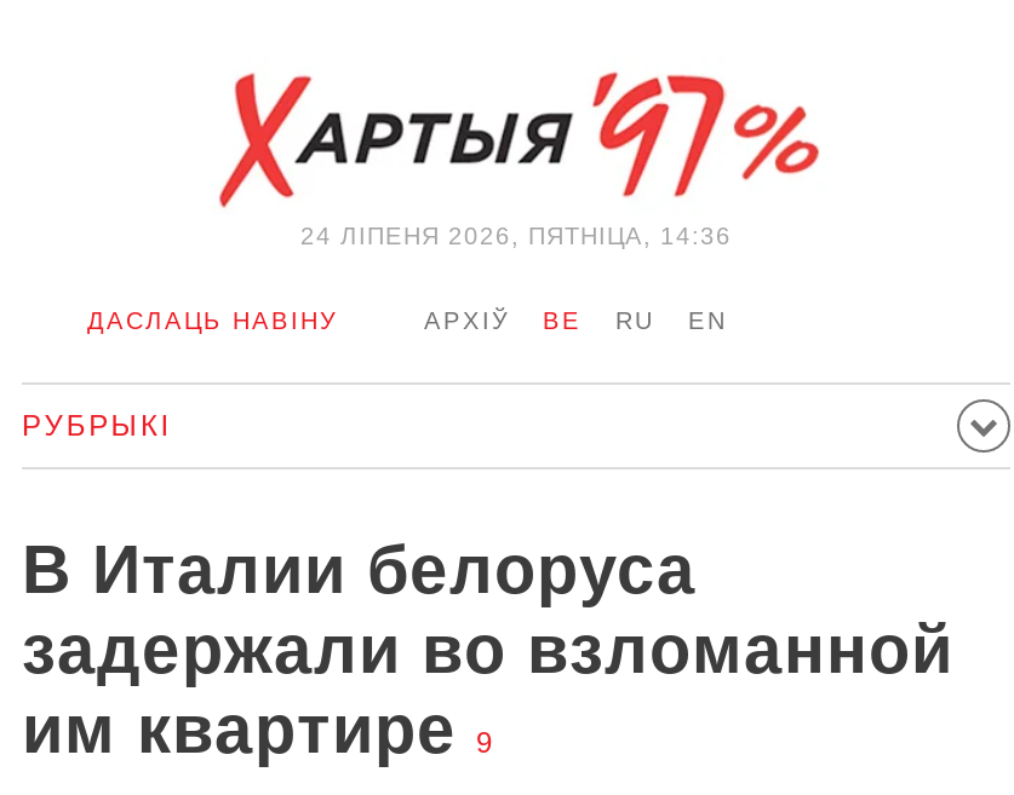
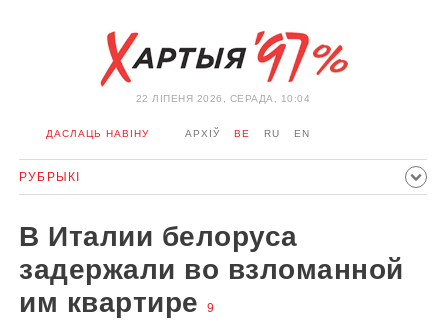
[300,223,732,249] 24 ЛIПЕНЯ 2026, ПЯТНІЦА, 14:36 -> [136,93,310,104] 22 ЛIПЕНЯ 2026, СЕРАДА, 10:04

